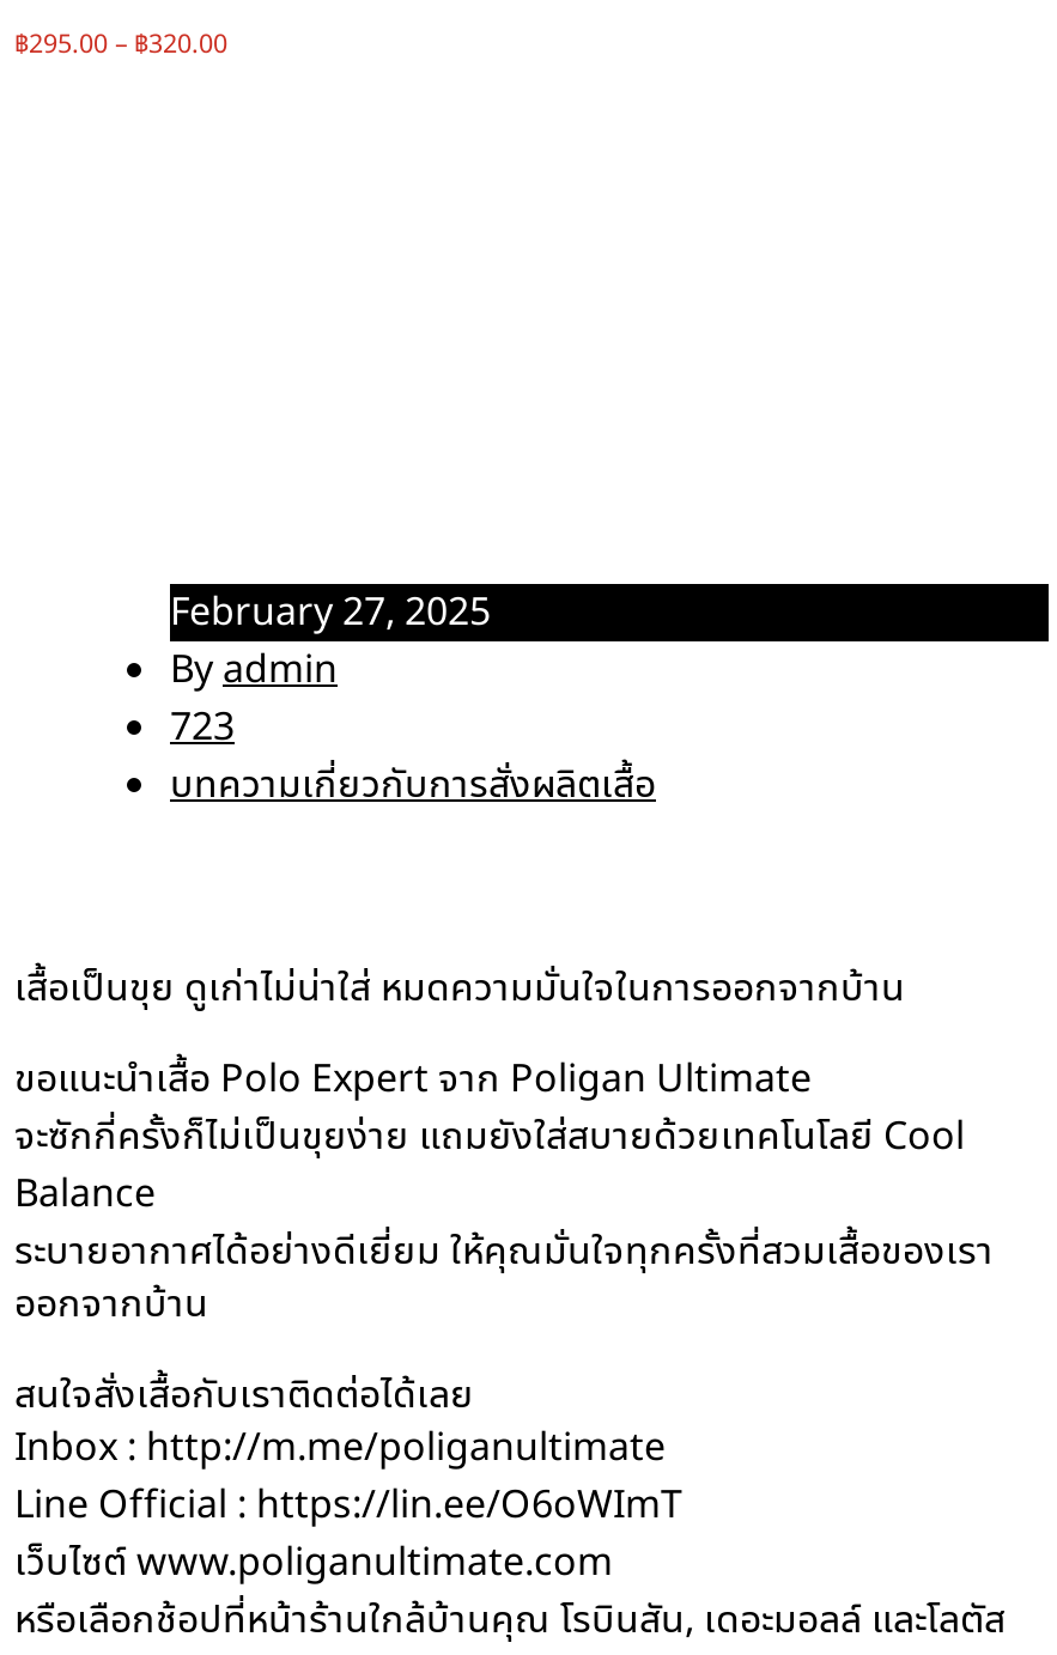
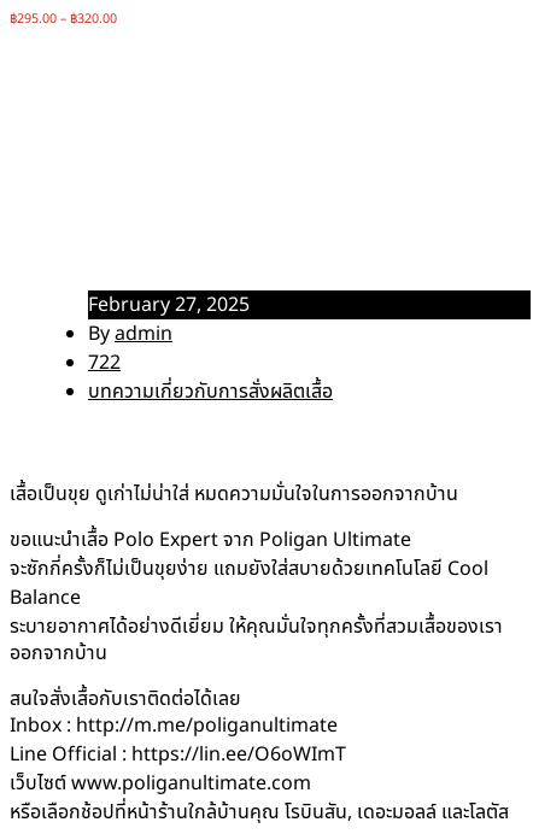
[170,698,235,751] 723 -> [88,348,121,375] 722

